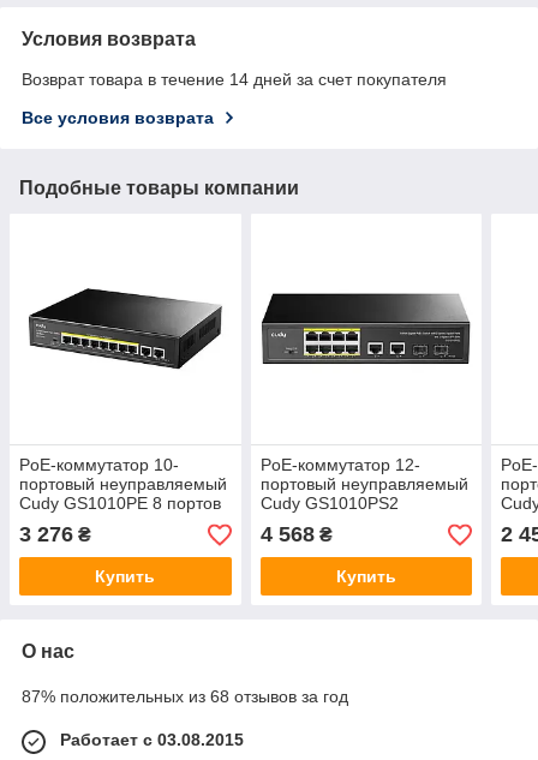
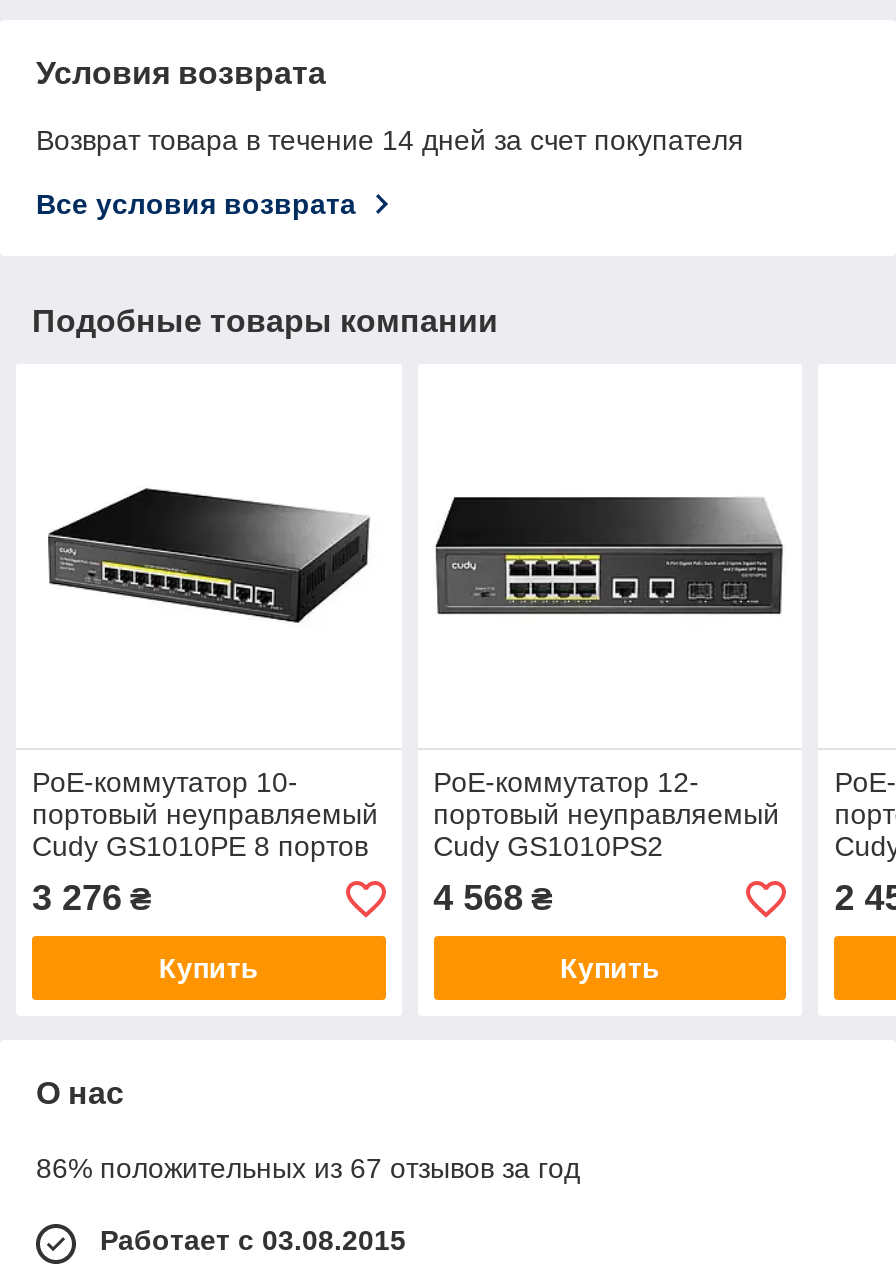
[22,687,348,706] 87% положительных из 68 отзывов за год -> [36,1153,580,1185] 86% положительных из 67 отзывов за год

